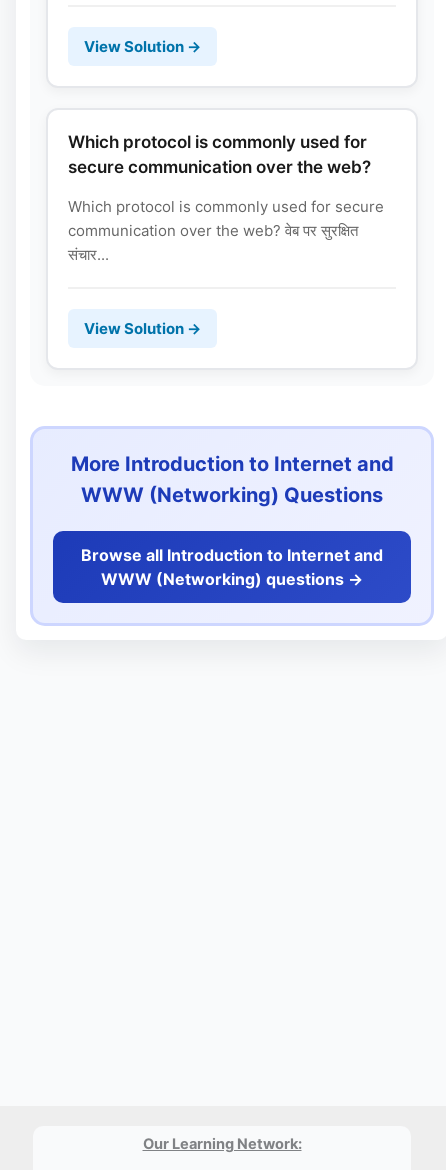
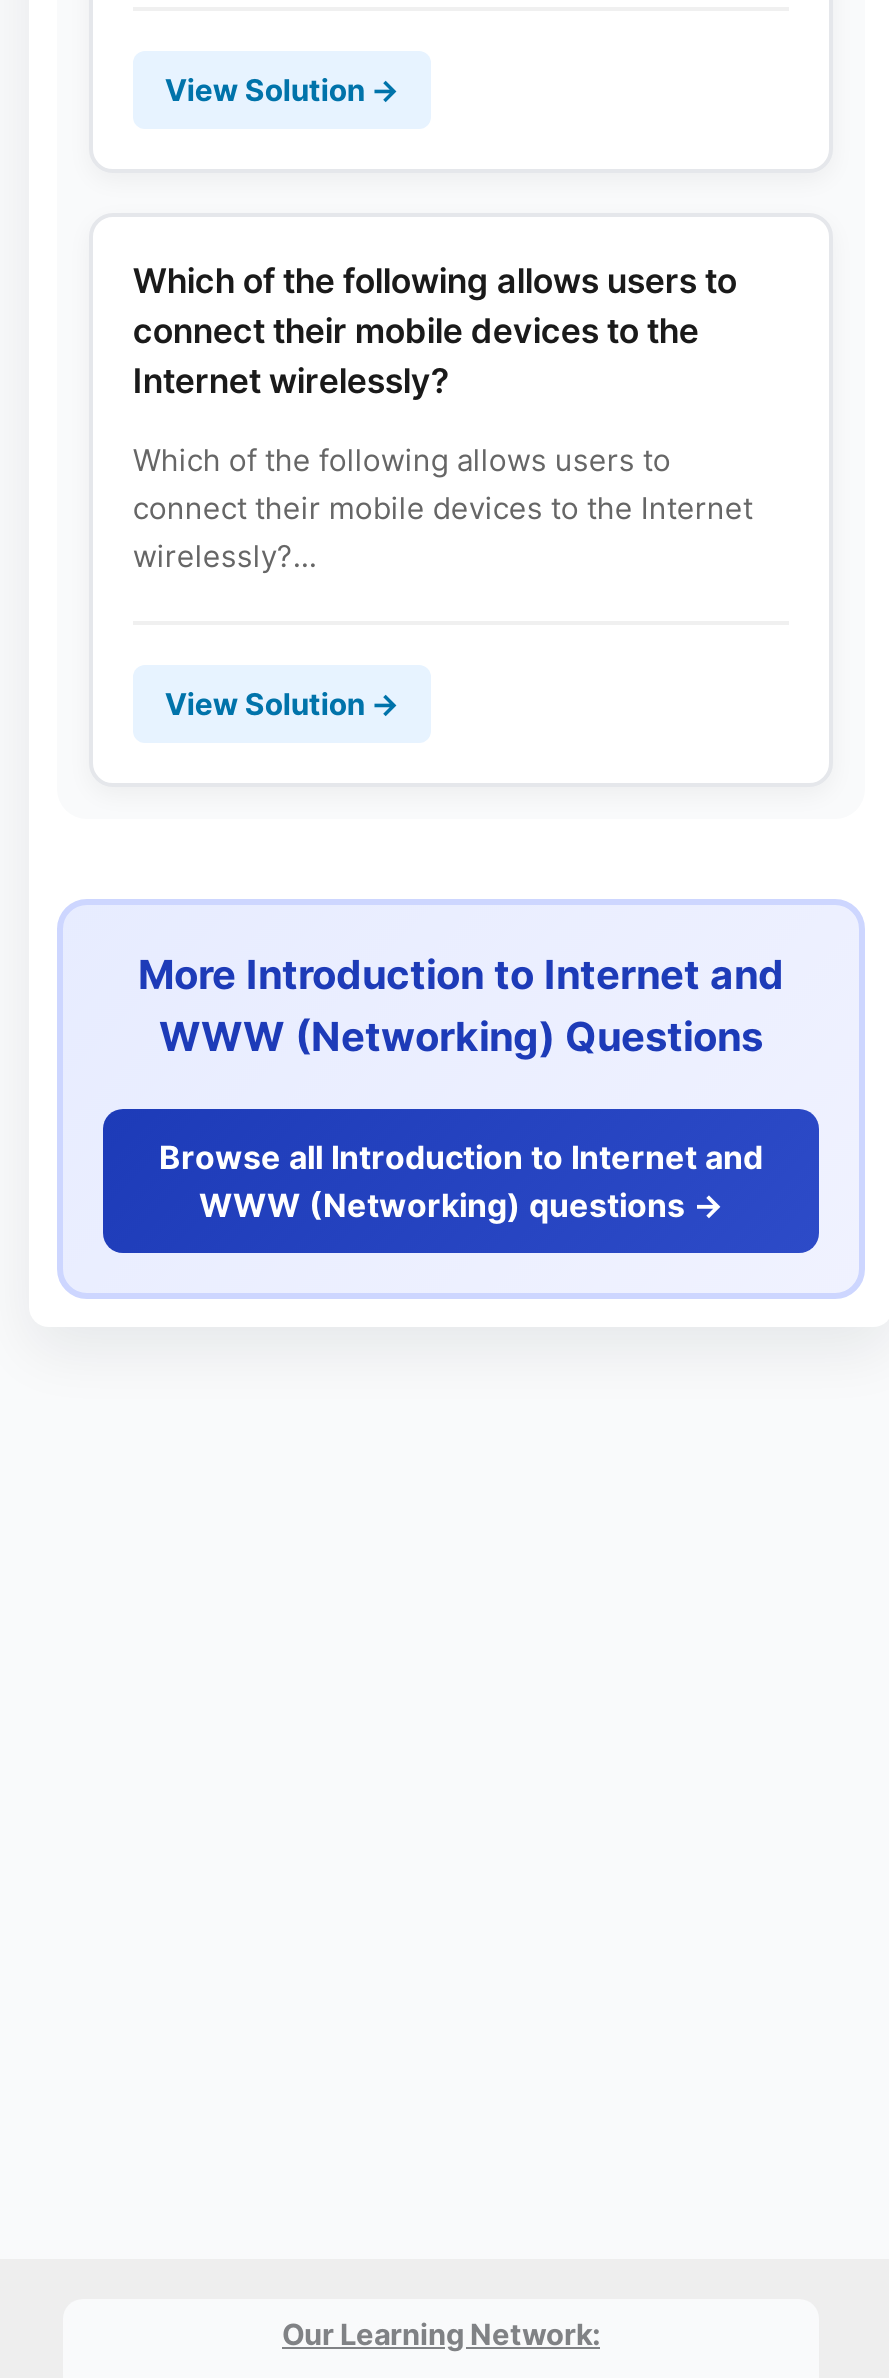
[68,131,371,176] Which protocol is commonly used for | secure communication over the web? -> [133,260,737,400] Which of the following allows users to | connect their mobile devices to the | Internet wirelessly?
[68,196,384,263] Which protocol is commonly used for secure | communication over the web? वेब पर सुरक्षित | संचार... -> [133,440,753,574] Which of the following allows users to | connect their mobile devices to the Internet | wirelessly?...

